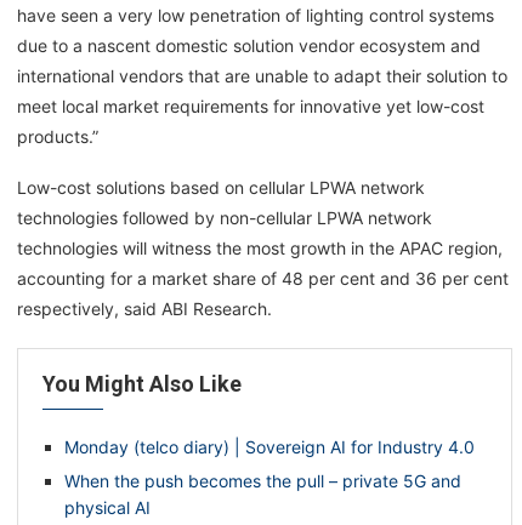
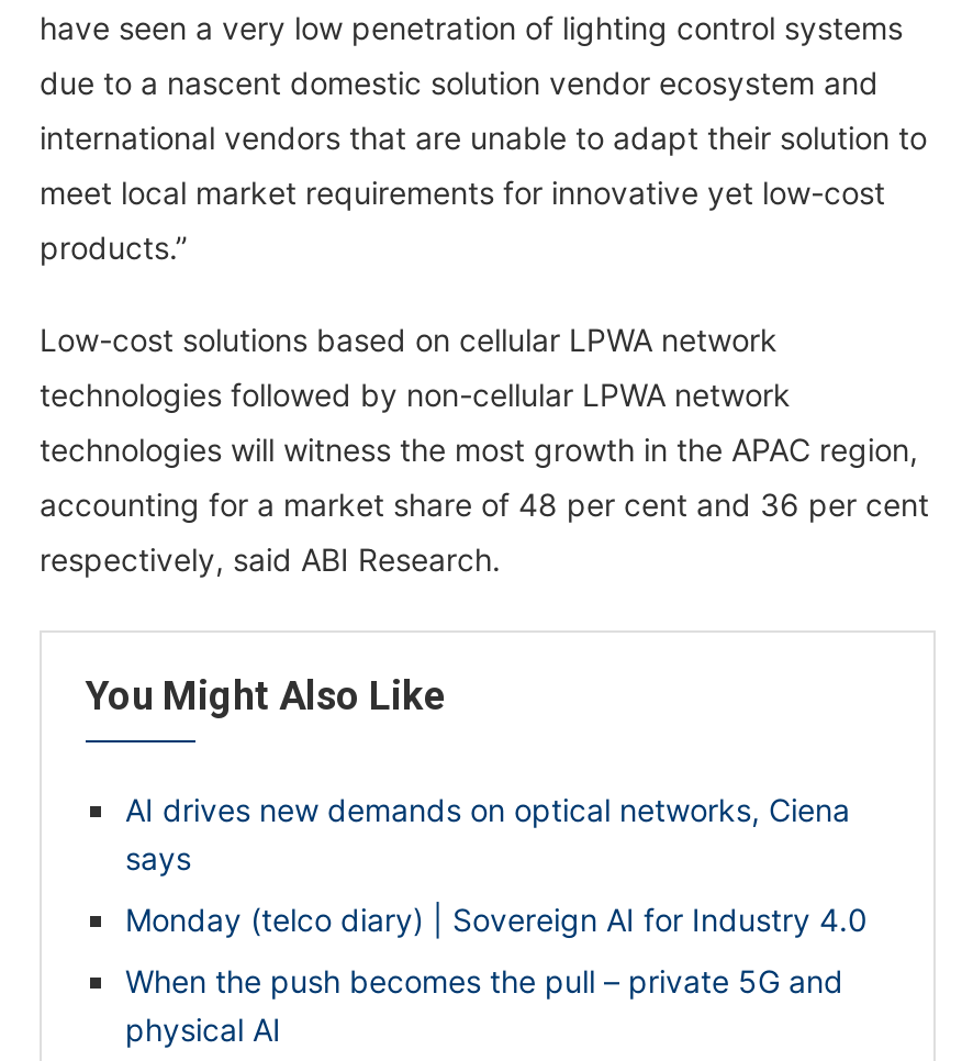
none -> [125,791,850,876] AI drives new demands on optical networks, Ciena | says

